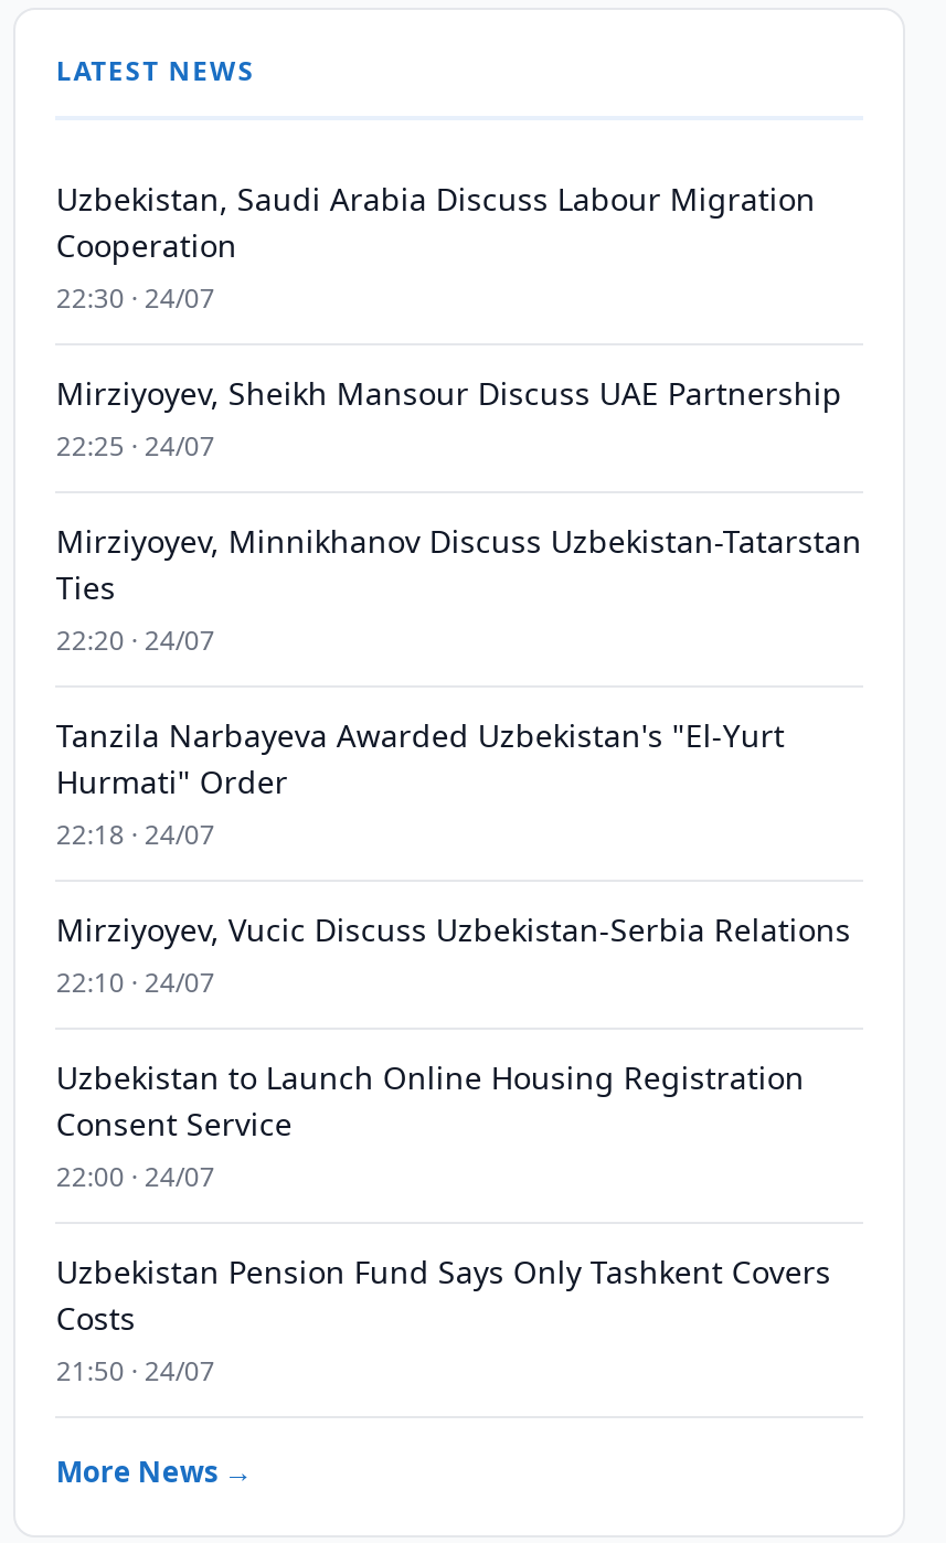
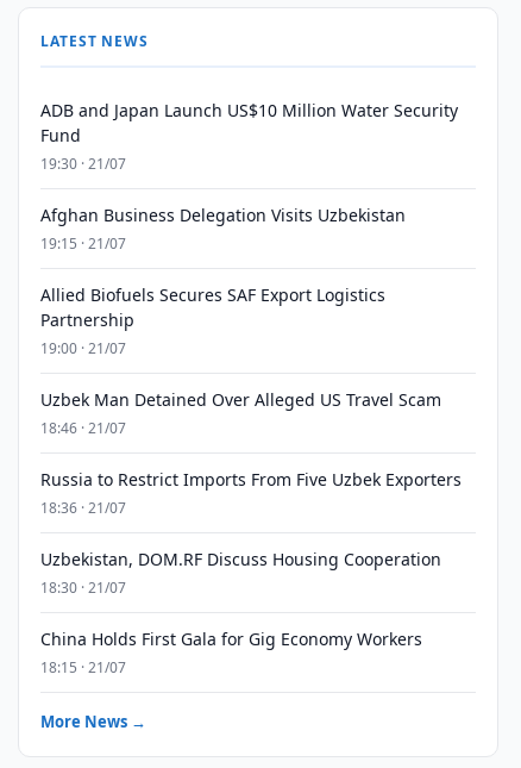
[56,178,816,317] Uzbekistan, Saudi Arabia Discuss Labour Migration | Cooperation | 22:30 · 24/07 -> [41,99,458,174] ADB and Japan Launch US$10 Million Water Security | Fund | 19:30 · 21/07
[56,372,842,465] Mirziyoyev, Sheikh Mansour Discuss UAE Partnership | 22:25 · 24/07 -> [41,204,406,254] Afghan Business Delegation Visits Uzbekistan | 19:15 · 21/07
[56,520,862,659] Mirziyoyev, Minnikhanov Discuss Uzbekistan-Tatarstan | Ties | 22:20 · 24/07 -> [41,283,386,358] Allied Biofuels Secures SAF Export Logistics | Partnership | 19:00 · 21/07
[56,714,785,853] Tanzila Narbayeva Awarded Uzbekistan's "El-Yurt | Hurmati" Order | 22:18 · 24/07 -> [41,388,442,438] Uzbek Man Detained Over Alleged US Travel Scam | 18:46 · 21/07
[56,908,851,1001] Mirziyoyev, Vucic Discuss Uzbekistan-Serbia Relations | 22:10 · 24/07 -> [41,468,462,518] Russia to Restrict Imports From Five Uzbek Exporters | 18:36 · 21/07
[56,1056,804,1195] Uzbekistan to Launch Online Housing Registration | Consent Service | 22:00 · 24/07 -> [41,548,442,598] Uzbekistan, DOM.RF Discuss Housing Cooperation | 18:30 · 21/07
[56,1251,831,1390] Uzbekistan Pension Fund Says Only Tashkent Covers | Costs | 21:50 · 24/07 -> [41,627,423,678] China Holds First Gala for Gig Economy Workers | 18:15 · 21/07

